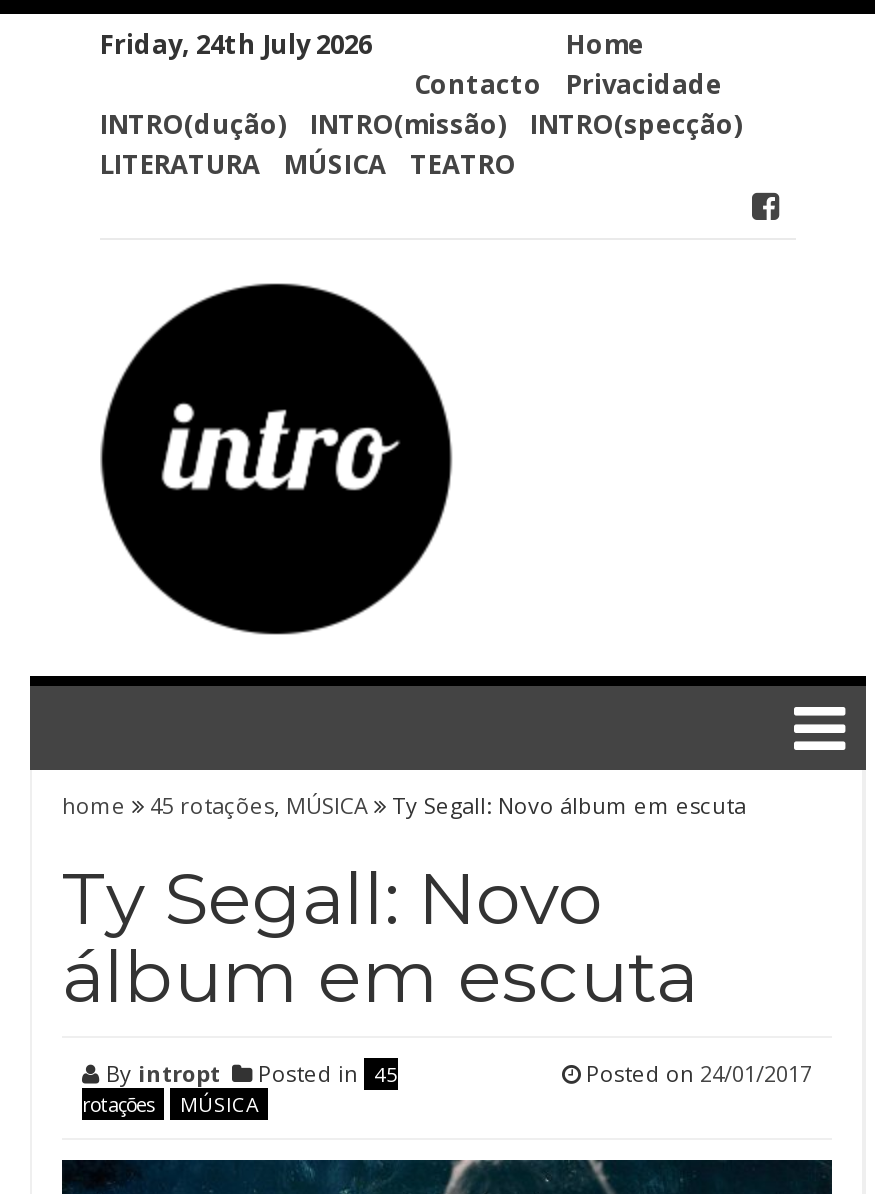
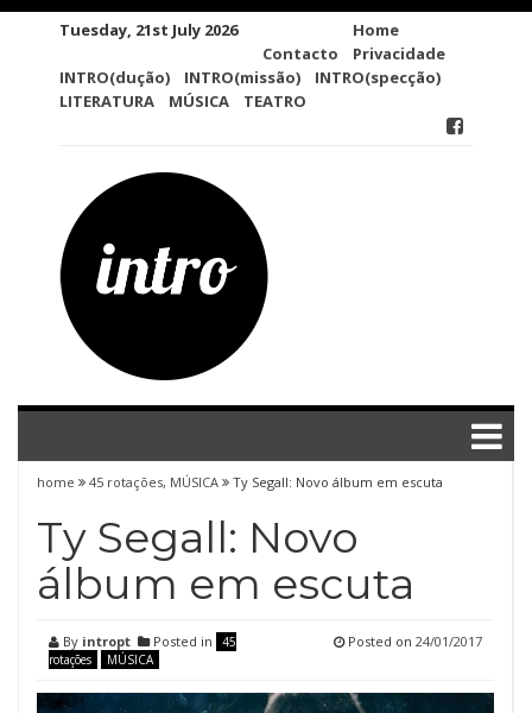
[100,26,372,62] Friday, 24th July 2026 -> [59,19,237,40] Tuesday, 21st July 2026

